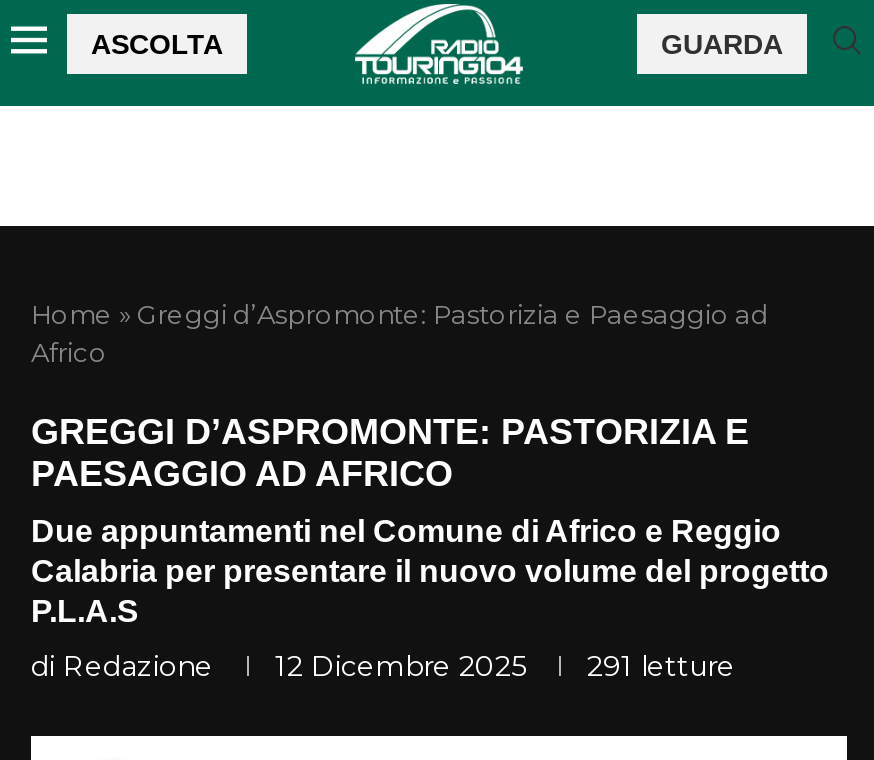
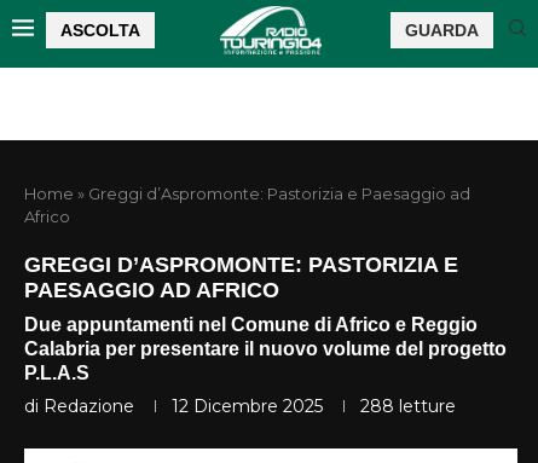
[31,648,735,684] di Redazione 12 Dicembre 2025 291 letture -> [24,395,456,417] di Redazione 12 Dicembre 2025 288 letture

